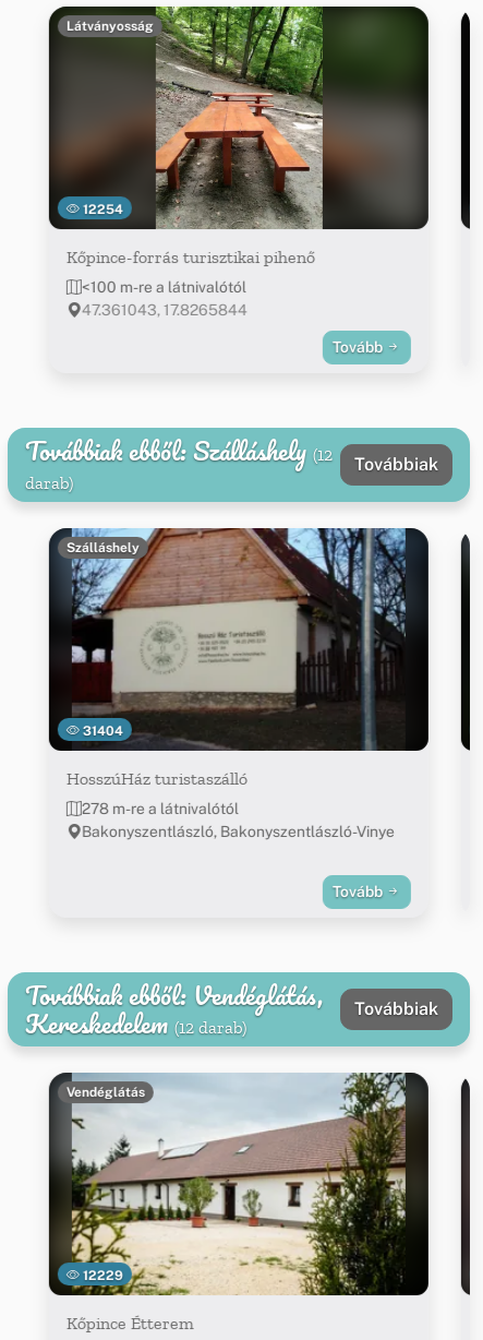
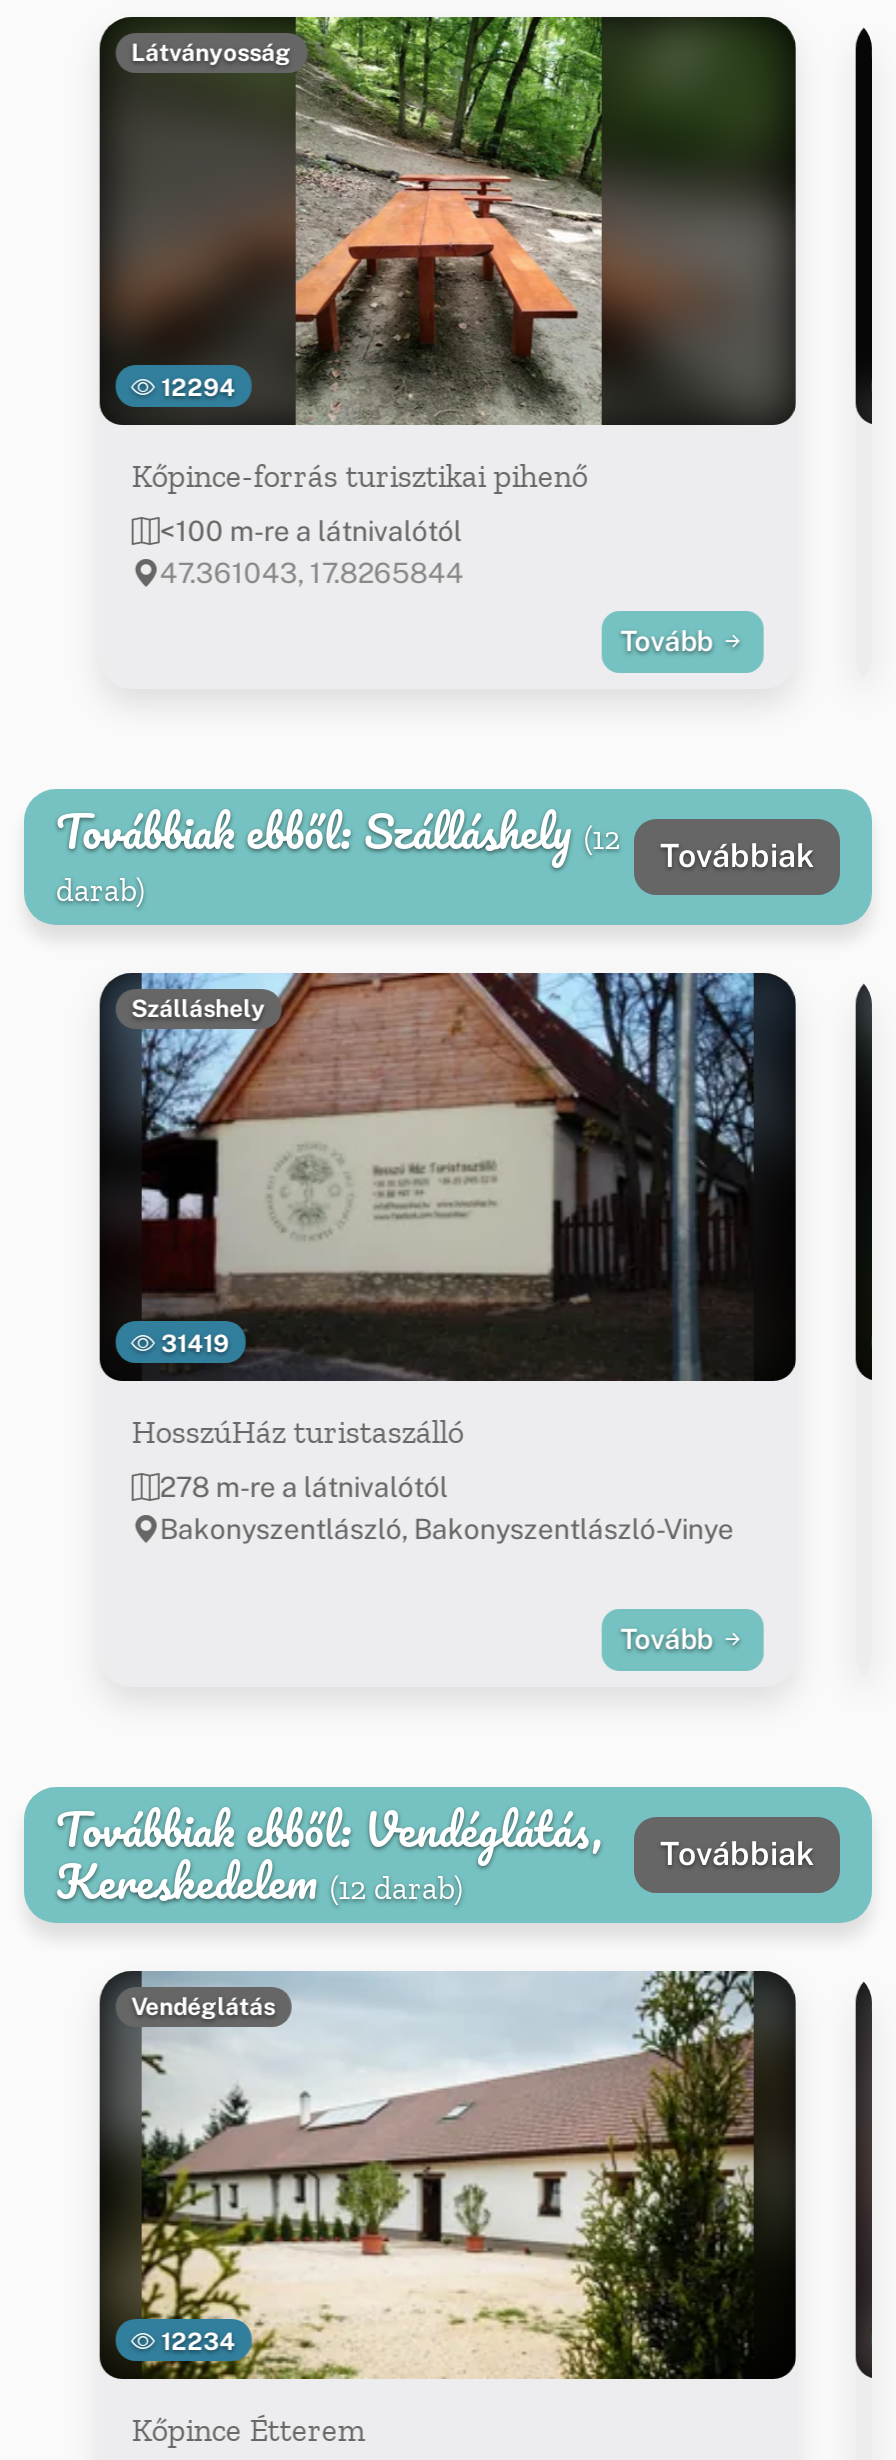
[79,201,123,216] 12254 -> [155,373,235,401] 12294
[79,722,123,738] 31404 -> [155,1329,229,1357] 31419
[79,1267,123,1282] 12229 -> [155,2327,235,2355] 12234

